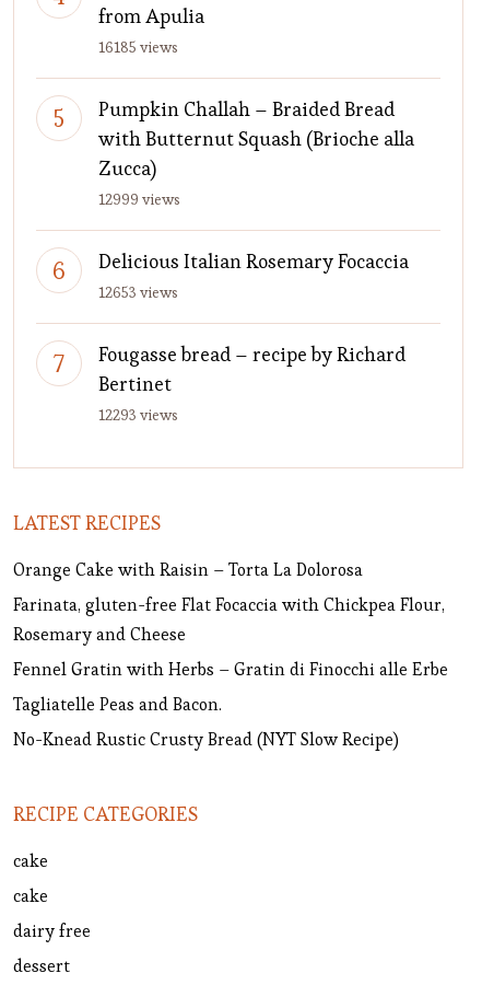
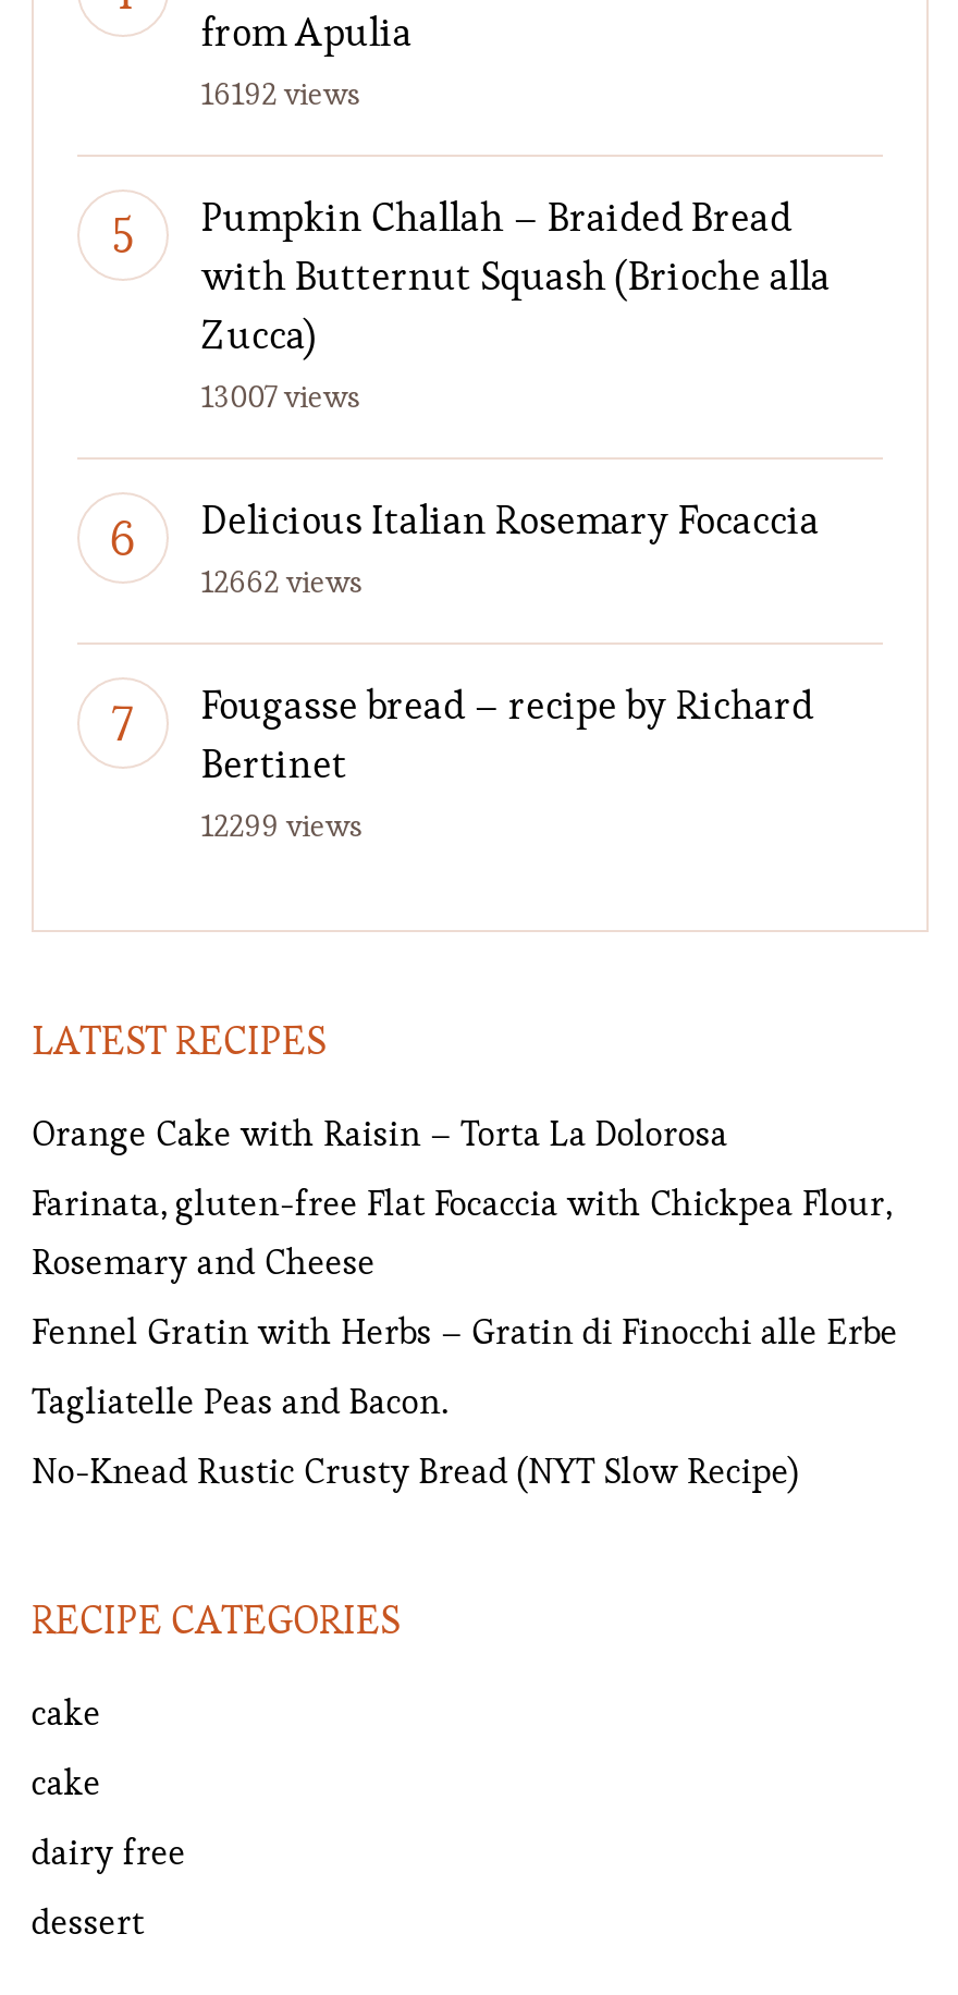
[98,37,178,57] 16185 views -> [201,74,360,113] 16192 views
[98,189,180,209] 12999 views -> [201,377,360,416] 13007 views
[98,282,178,302] 12653 views -> [201,562,362,601] 12662 views
[98,405,178,425] 12293 views -> [201,806,362,845] 12299 views

